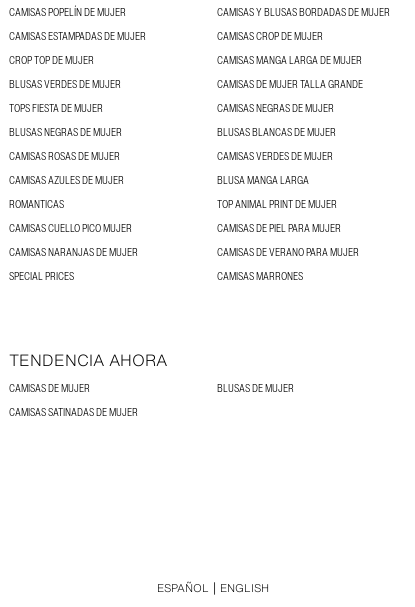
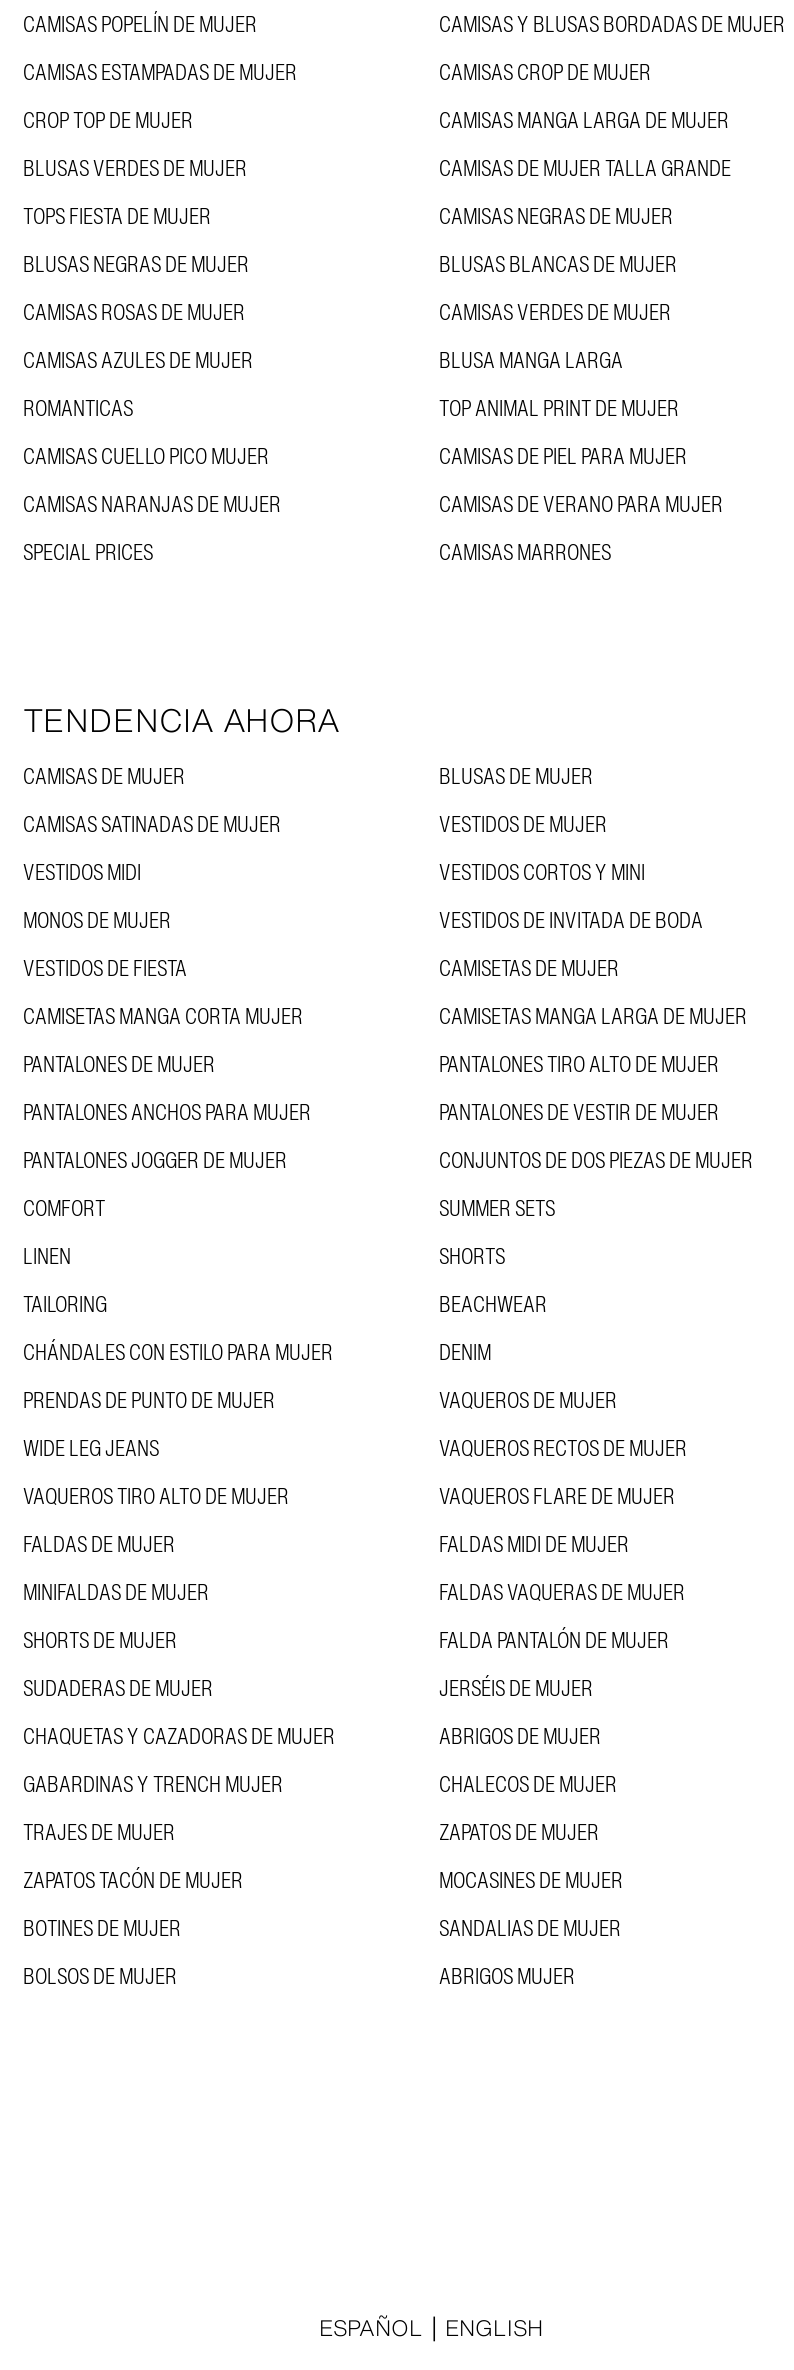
none -> [23,808,753,1992] VESTIDOS DE MUJER | VESTIDOS MIDI | VESTIDOS CORTOS Y MINI | MONOS DE MUJER | VESTIDOS DE INVITADA DE BODA | VESTIDOS DE FIESTA | CAMISETAS DE MUJER | CAMISETAS MANGA CORTA MUJER | CAMISETAS MANGA LARGA DE MUJER | PANTALONES DE MUJER | PANTALONES TIRO ALTO DE MUJER | PANTALONES ANCHOS PARA MUJER | PANTALONES DE VESTIR DE MUJER | PANTALONES JOGGER DE MUJER | CONJUNTOS DE DOS PIEZAS DE MUJER | COMFORT | SUMMER SETS | LINEN | SHORTS | TAILORING | BEACHWEAR | CHÁNDALES CON ESTILO PARA MUJER | DENIM | PRENDAS DE PUNTO DE MUJER | VAQUEROS DE MUJER | WIDE LEG JEANS | VAQUEROS RECTOS DE MUJER | VAQUEROS TIRO ALTO DE MUJER | VAQUEROS FLARE DE MUJER | FALDAS DE MUJER | FALDAS MIDI DE MUJER | MINIFALDAS DE MUJER | FALDAS VAQUERAS DE MUJER | SHORTS DE MUJER | FALDA PANTALÓN DE MUJER | SUDADERAS DE MUJER | JERSÉIS DE MUJER | CHAQUETAS Y CAZADORAS DE MUJER | ABRIGOS DE MUJER | GABARDINAS Y TRENCH MUJER | CHALECOS DE MUJER | TRAJES DE MUJER | ZAPATOS DE MUJER | ZAPATOS TACÓN DE MUJER | MOCASINES DE MUJER | BOTINES DE MUJER | SANDALIAS DE MUJER | BOLSOS DE MUJER | ABRIGOS MUJER

